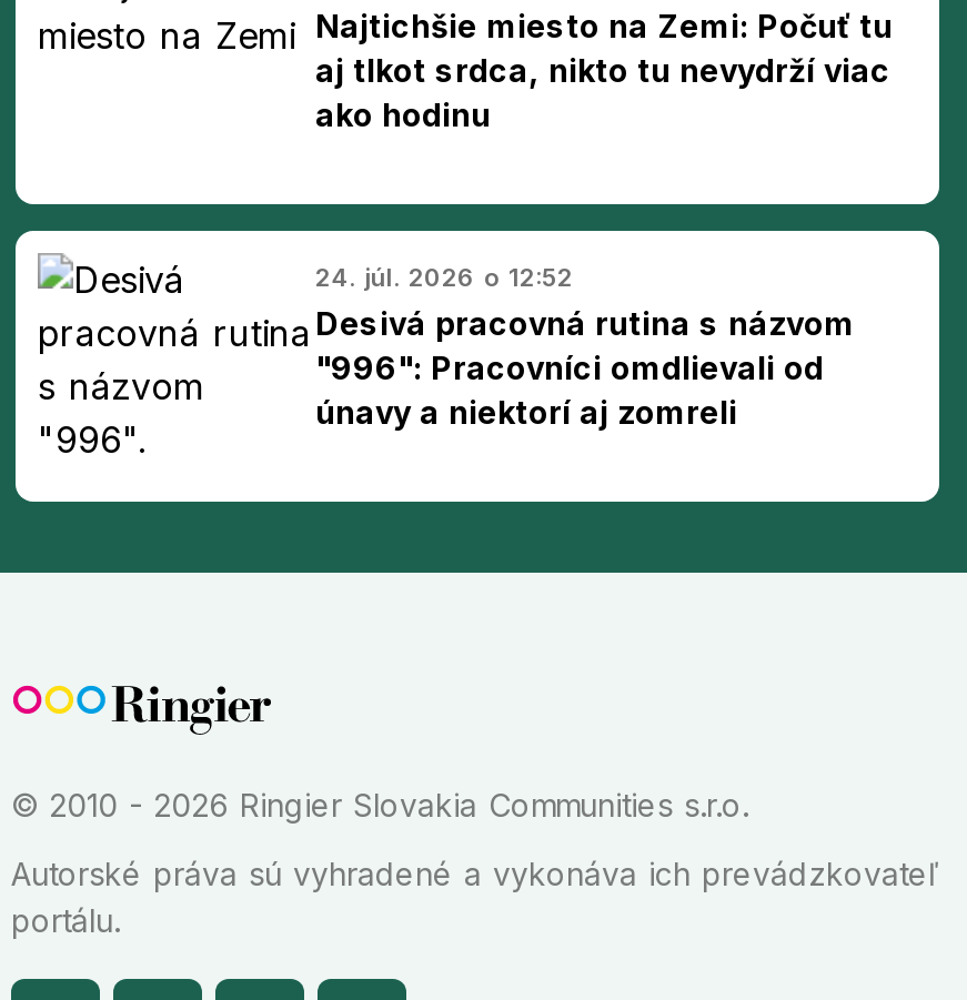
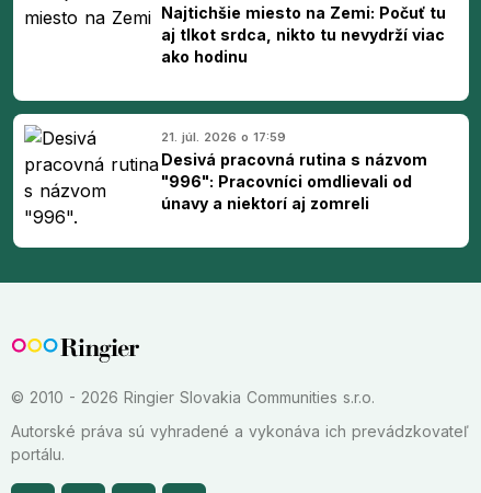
[315,261,573,292] 24. júl. 2026 o 12:52 -> [161,129,286,144] 21. júl. 2026 o 17:59

